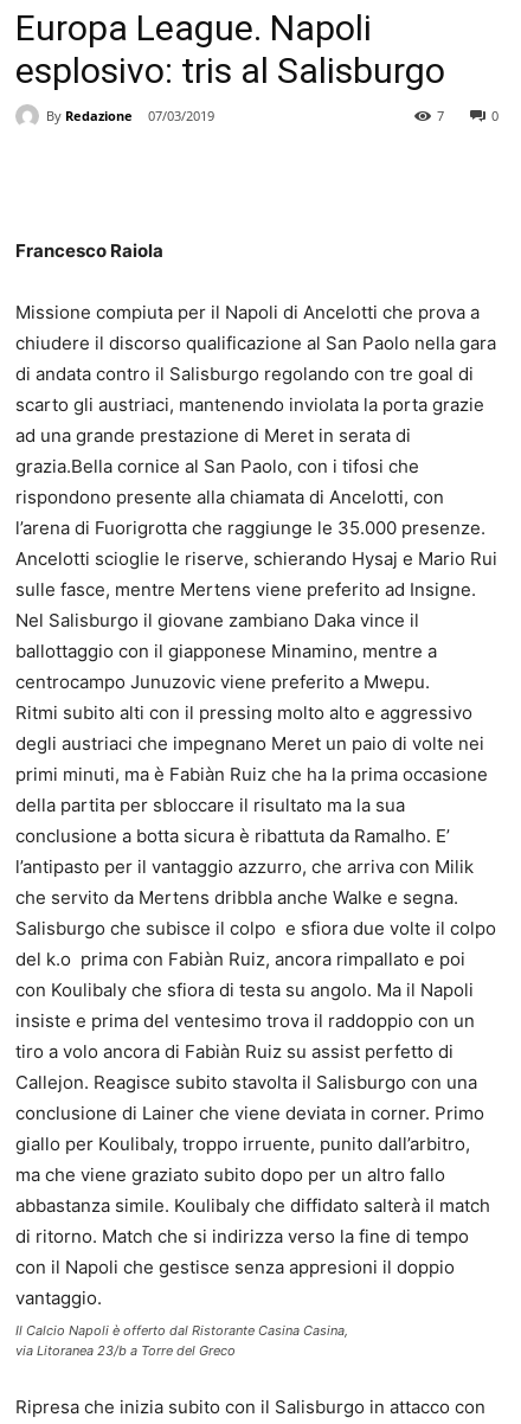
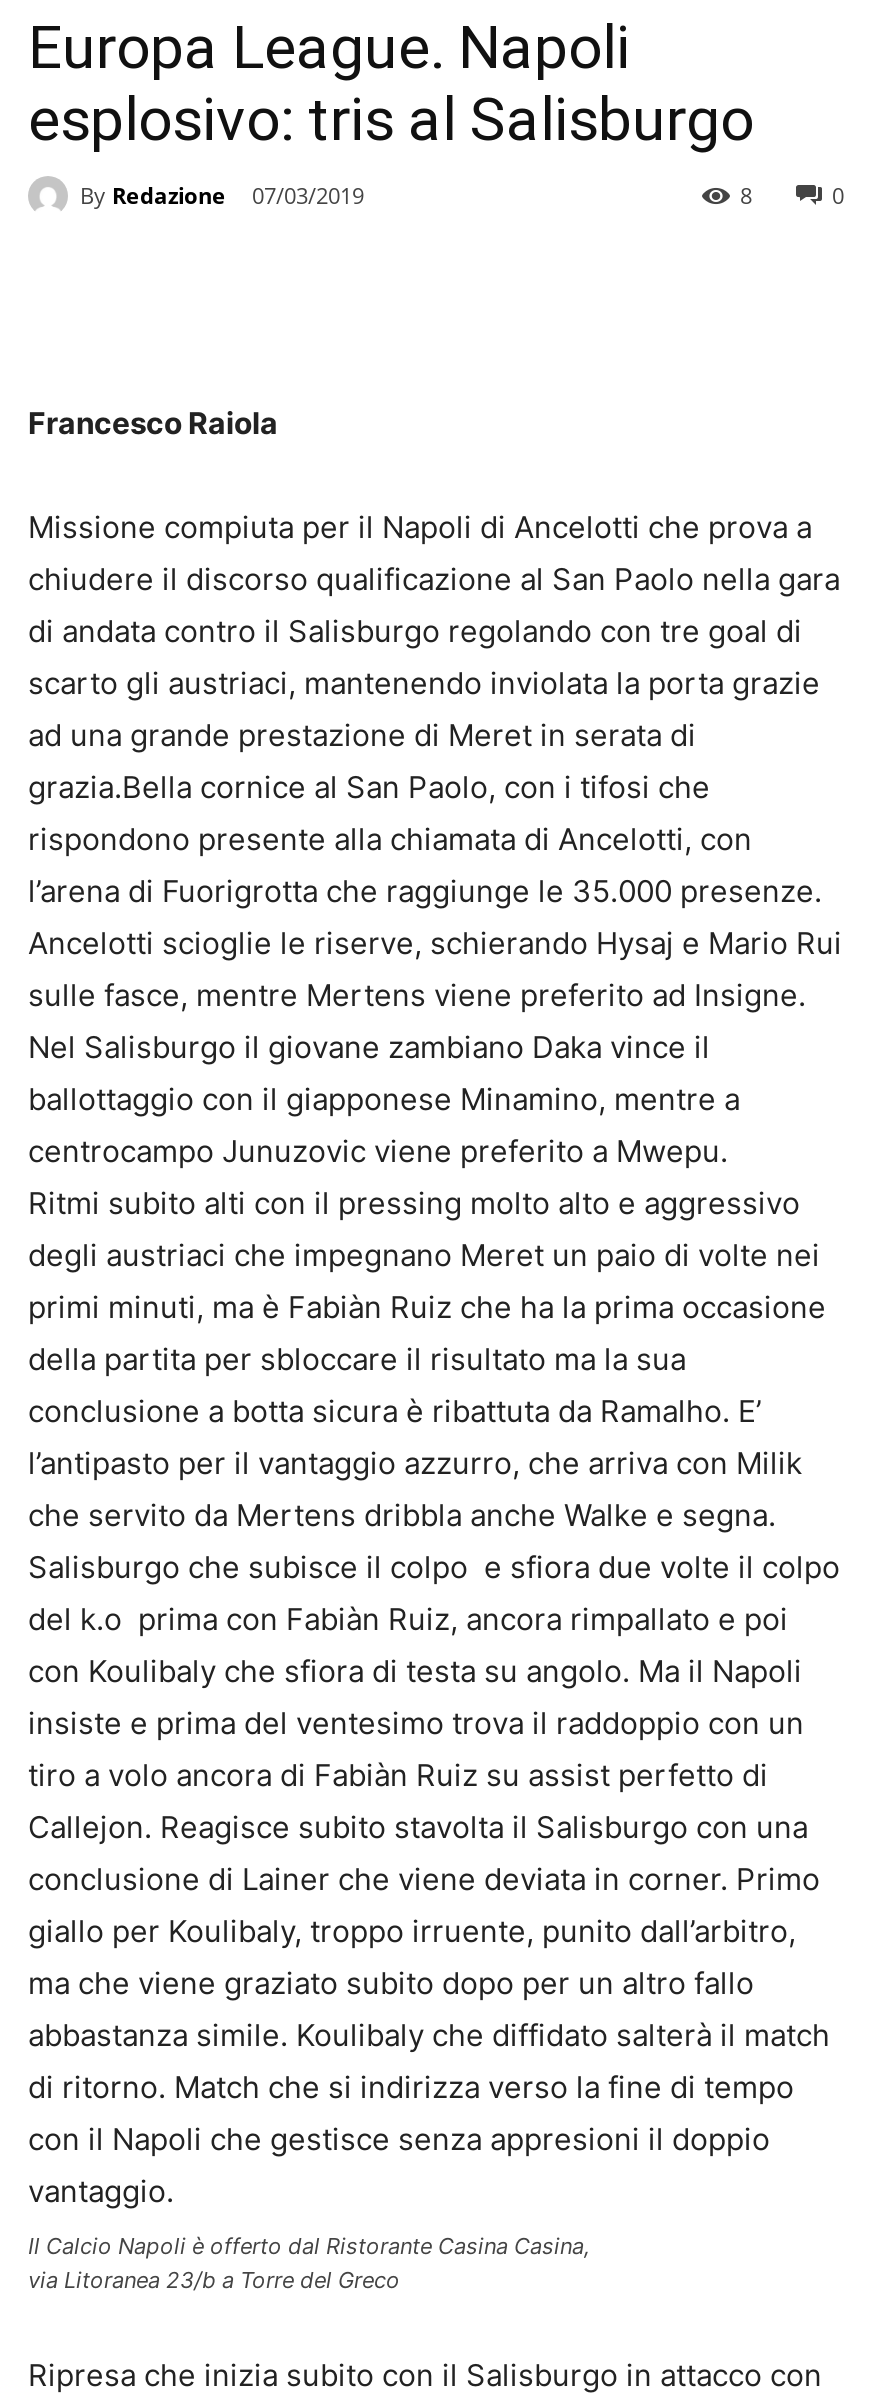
[437,107,444,125] 7 -> [740,180,752,210] 8

